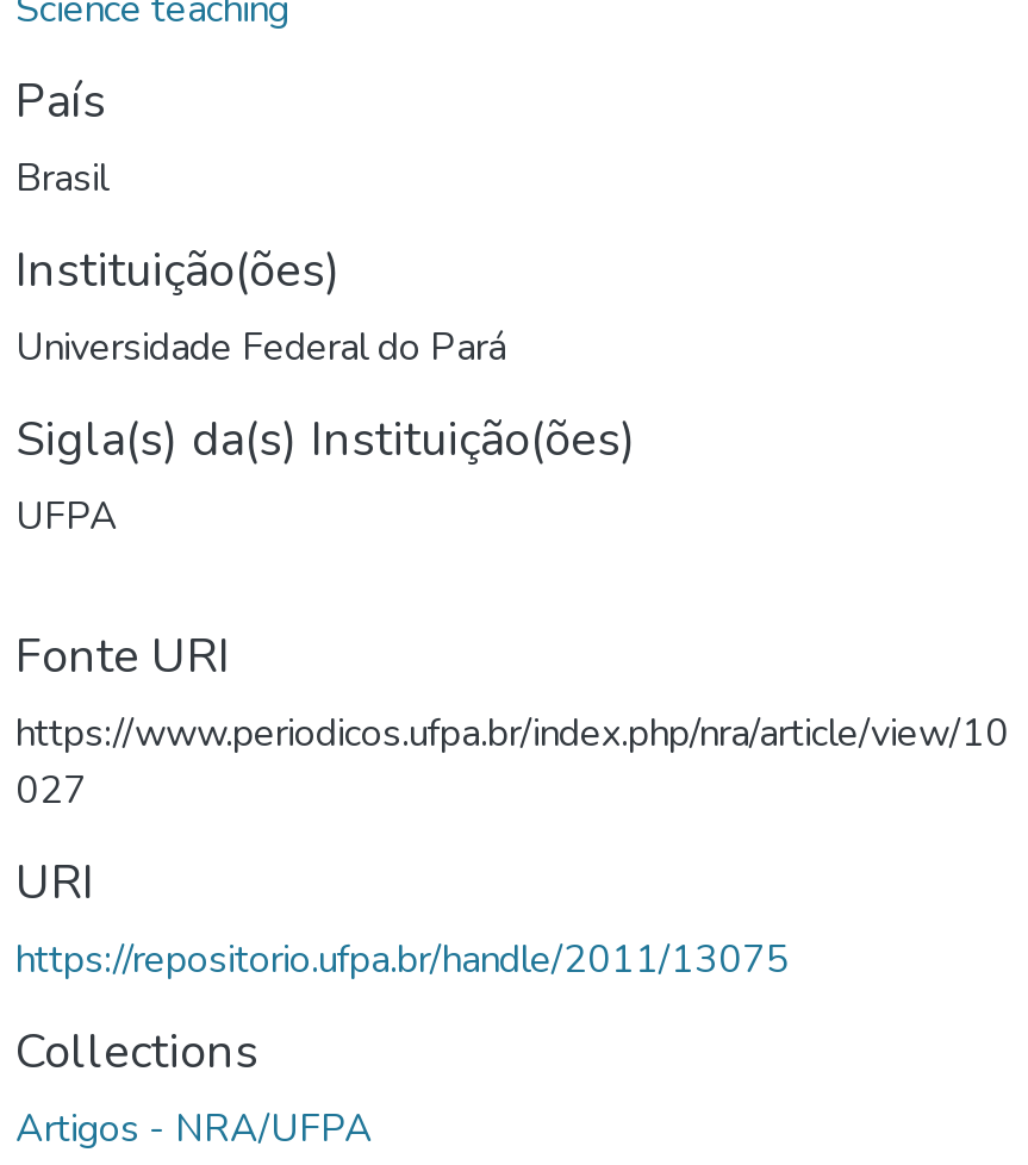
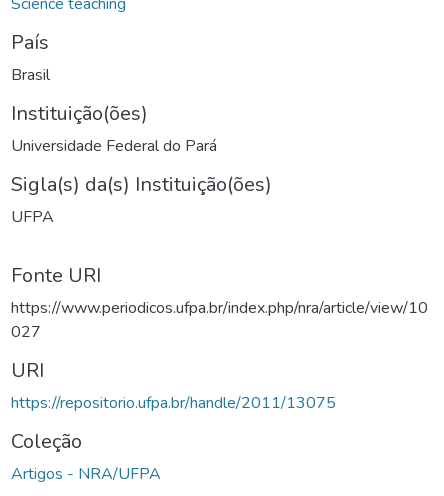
[15,1019,258,1084] Collections -> [11,428,82,455] Coleção

